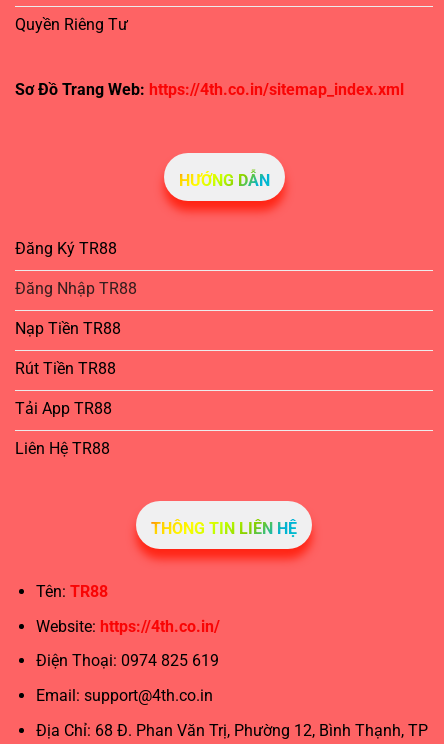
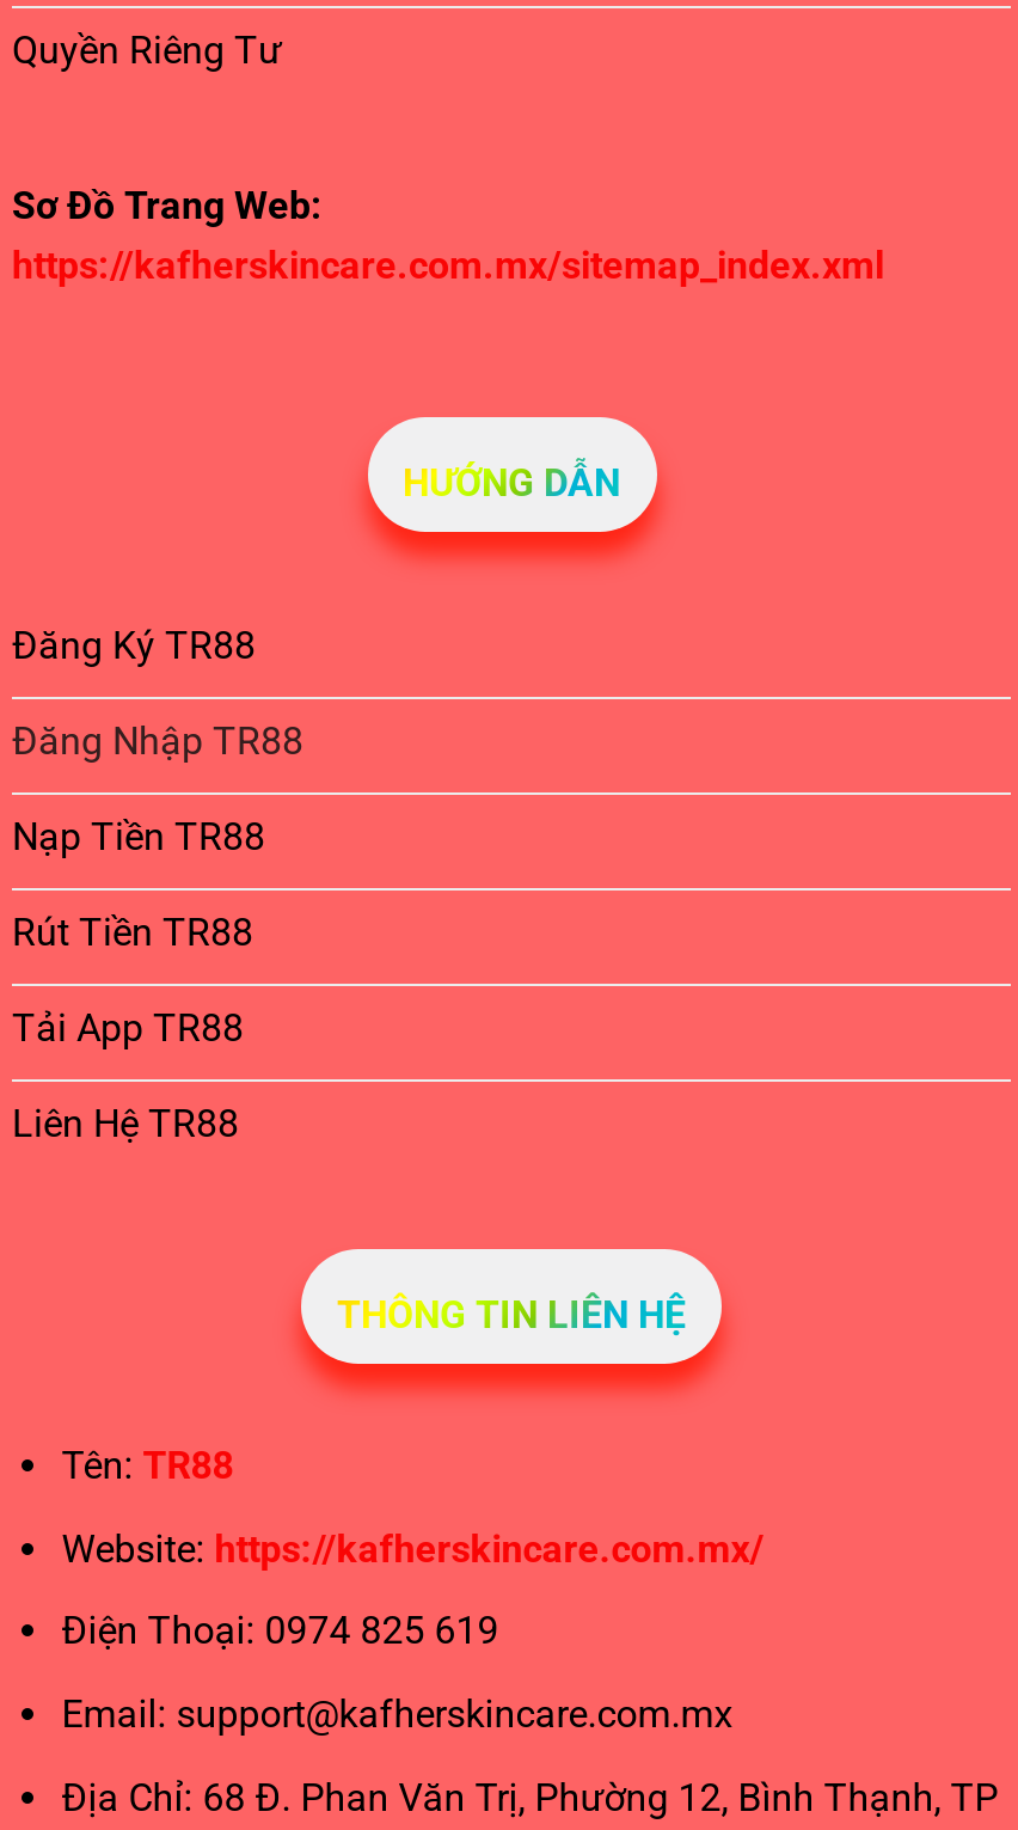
[15,80,404,99] Sơ Đồ Trang Web: https://4th.co.in/sitemap_index.xml -> [12,184,884,289] Sơ Đồ Trang Web: | https://kafherskincare.com.mx/sitemap_index.xml
[36,617,220,636] Website: https://4th.co.in/ -> [62,1526,764,1571] Website: https://kafherskincare.com.mx/
[36,686,213,705] Email: support@4th.co.in -> [62,1691,733,1737] Email: support@kafherskincare.com.mx

